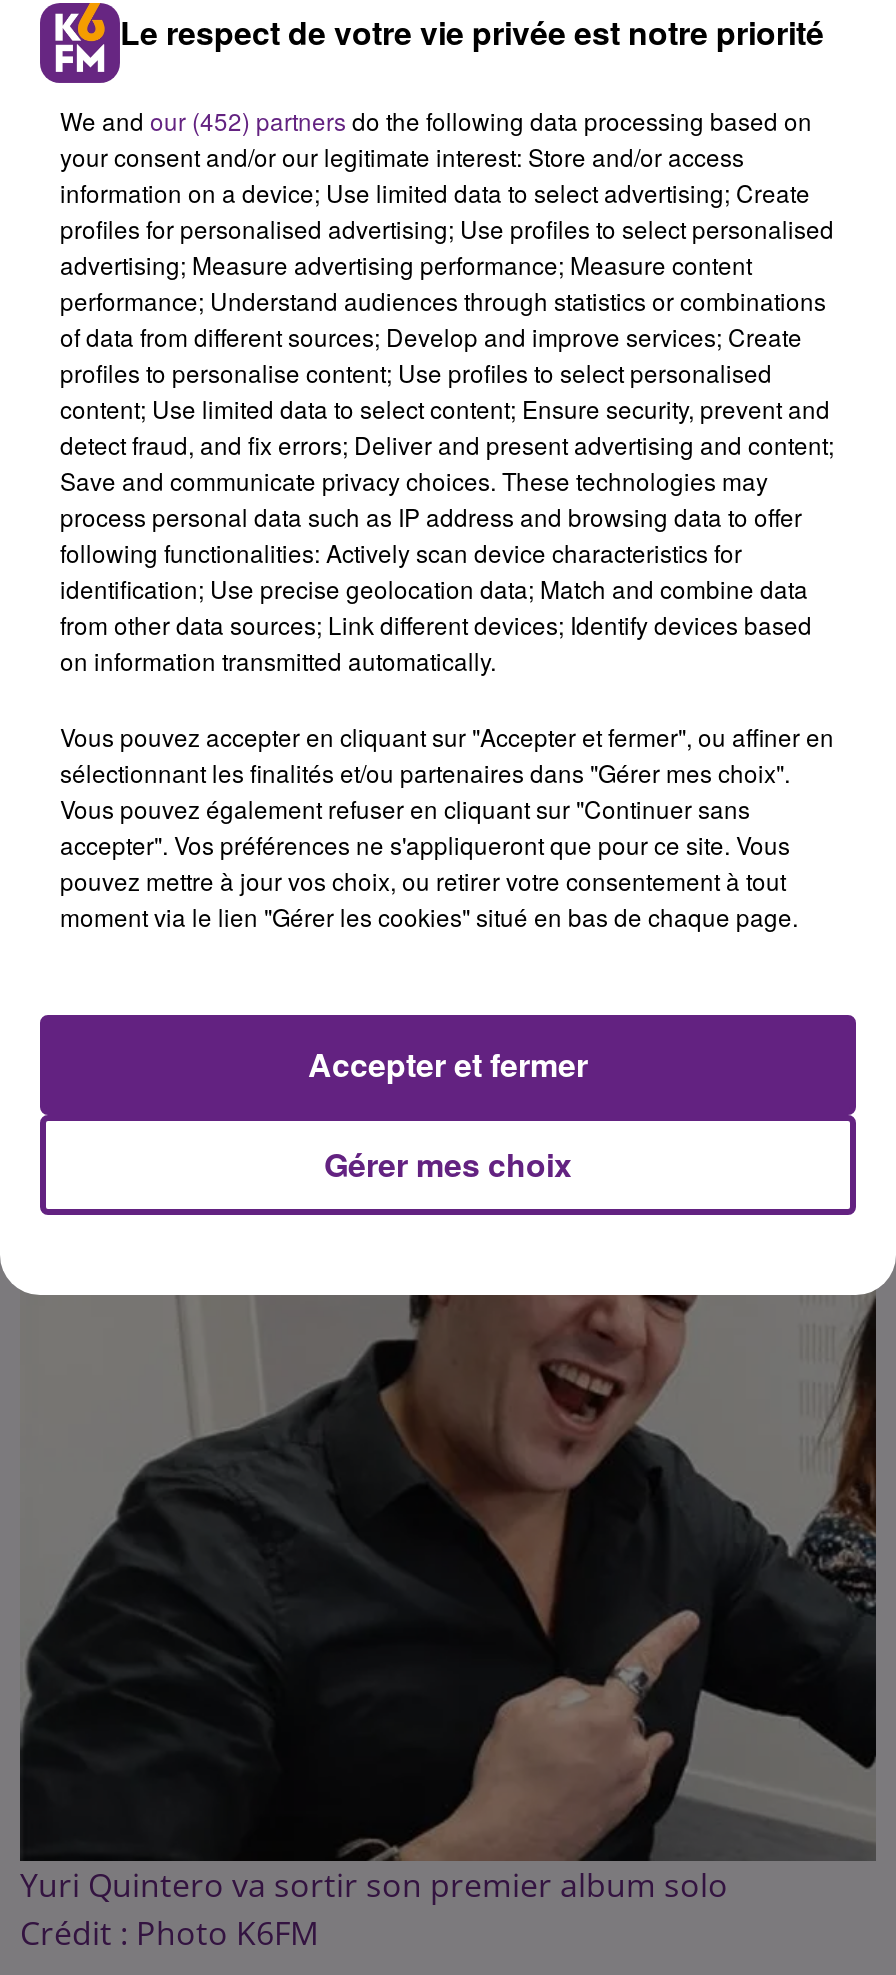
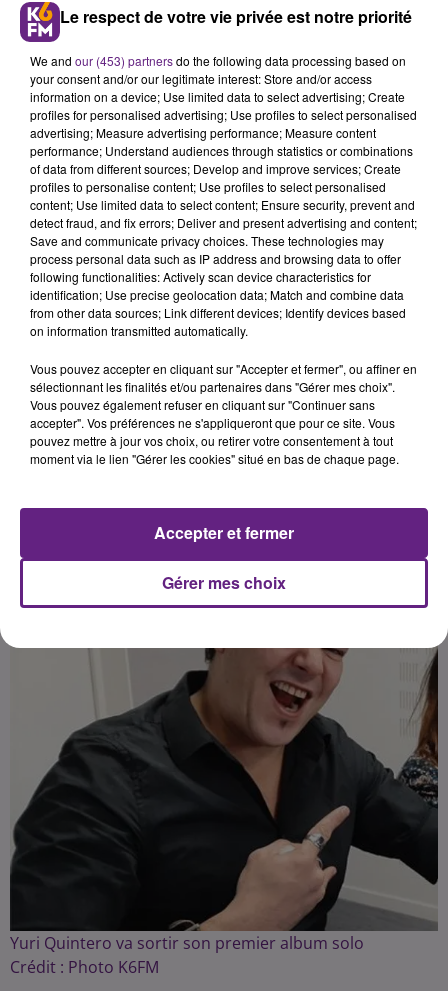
[60,103,812,137] We and our (452) partners do the following data processing based on -> [30,52,406,69] We and our (453) partners do the following data processing based on

